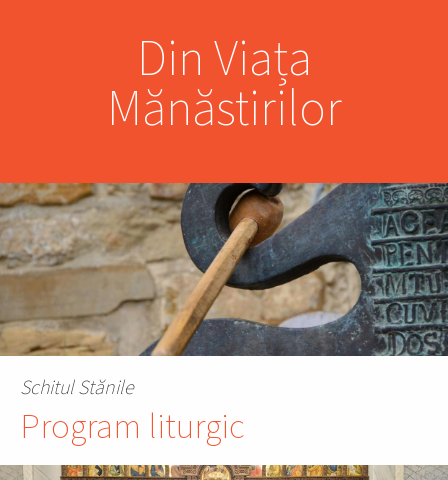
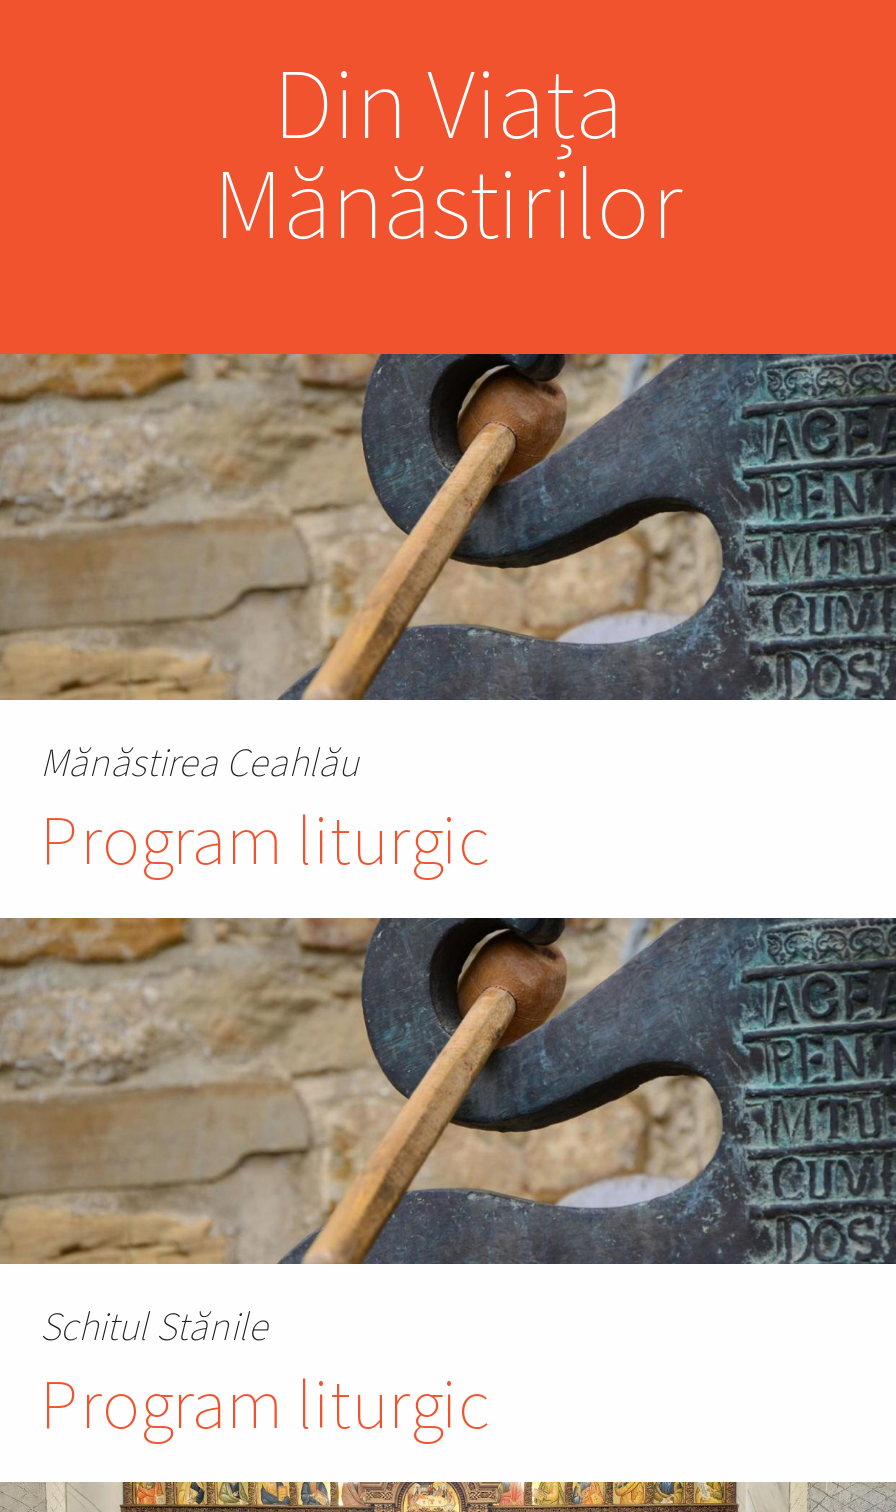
none -> [40,736,490,892] Mănăstirea Ceahlău | Program liturgic

